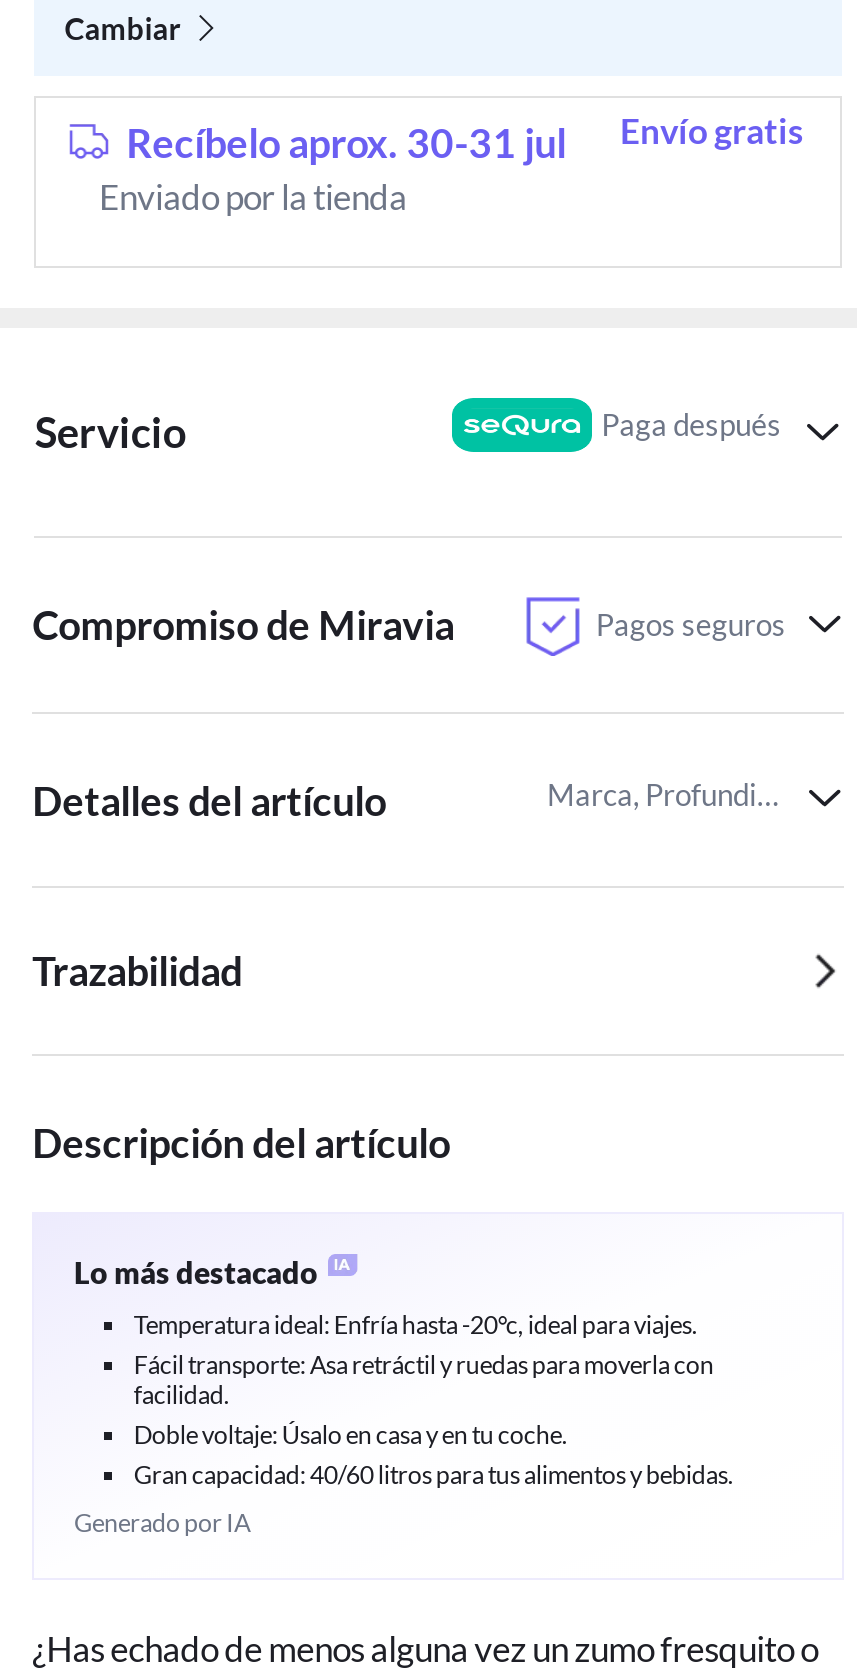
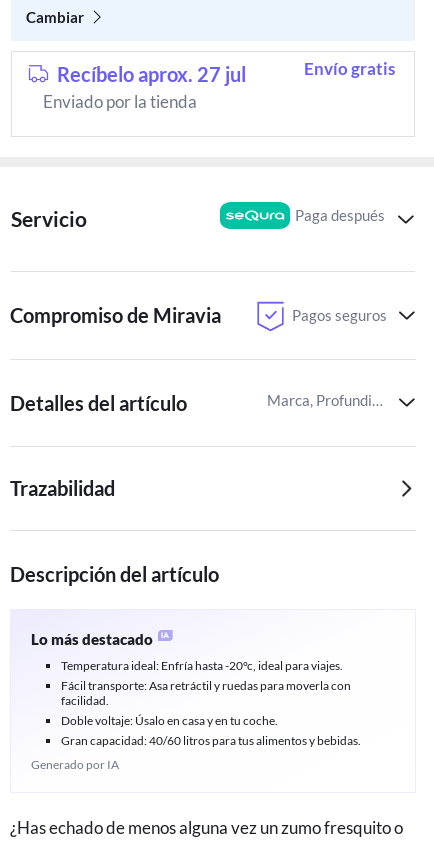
[126,117,566,165] Recíbelo aprox. 30-31 jul -> [57,62,246,86] Recíbelo aprox. 27 jul

